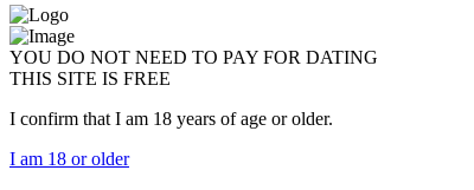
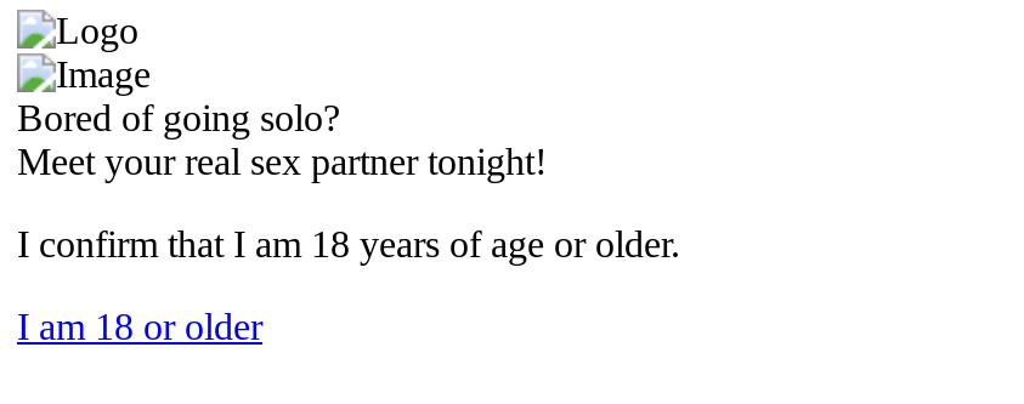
[9,47,378,89] YOU DO NOT NEED TO PAY FOR DATING | THIS SITE IS FREE -> [17,97,547,182] Bored of going solo? | Meet your real sex partner tonight!

